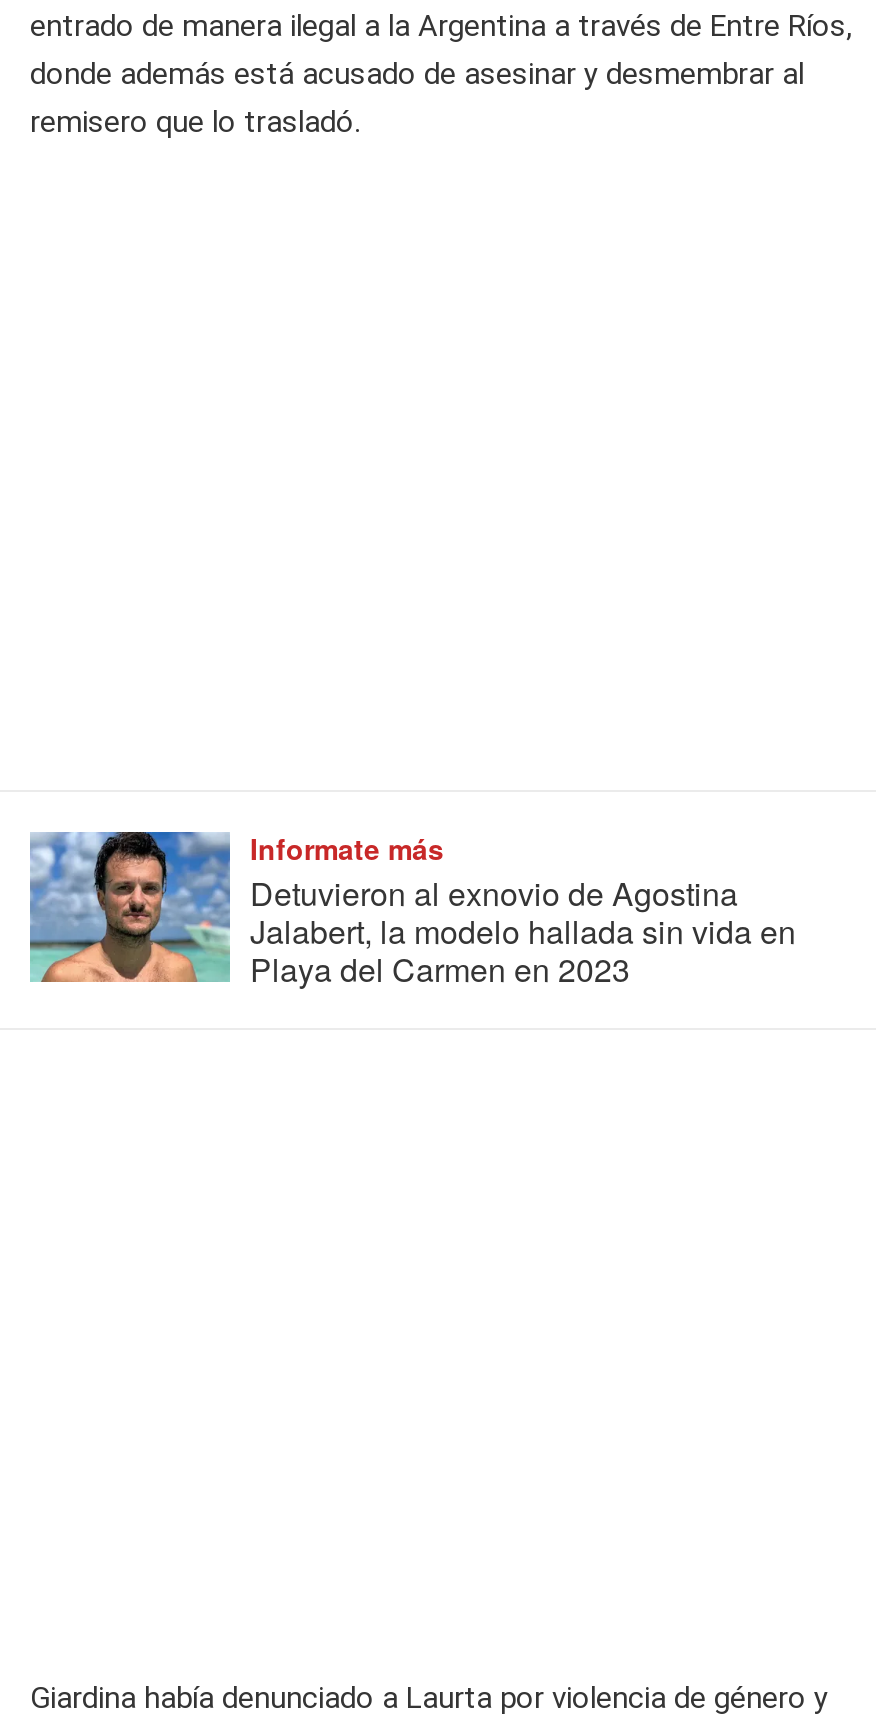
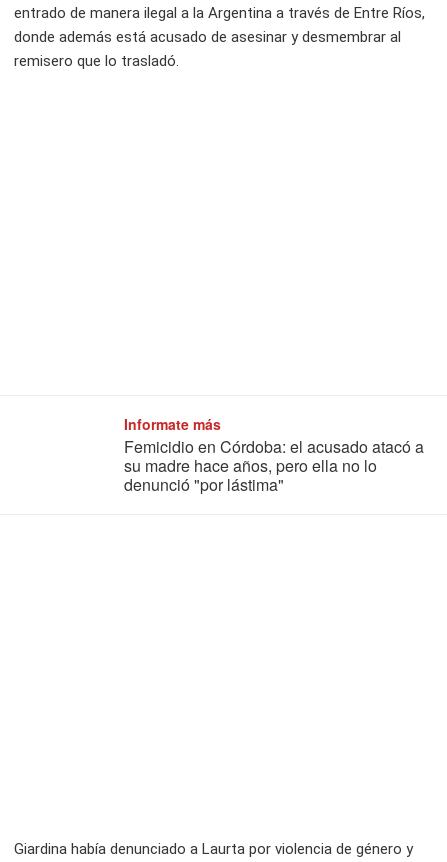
[28,830,232,984] [image] -> none
[250,870,796,992] Detuvieron al exnovio de Agostina | Jalabert, la modelo hallada sin vida en | Playa del Carmen en 2023 -> [124,435,424,496] Femicidio en Córdoba: el acusado atacó a | su madre hace años, pero ella no lo | denunció "por lástima"

